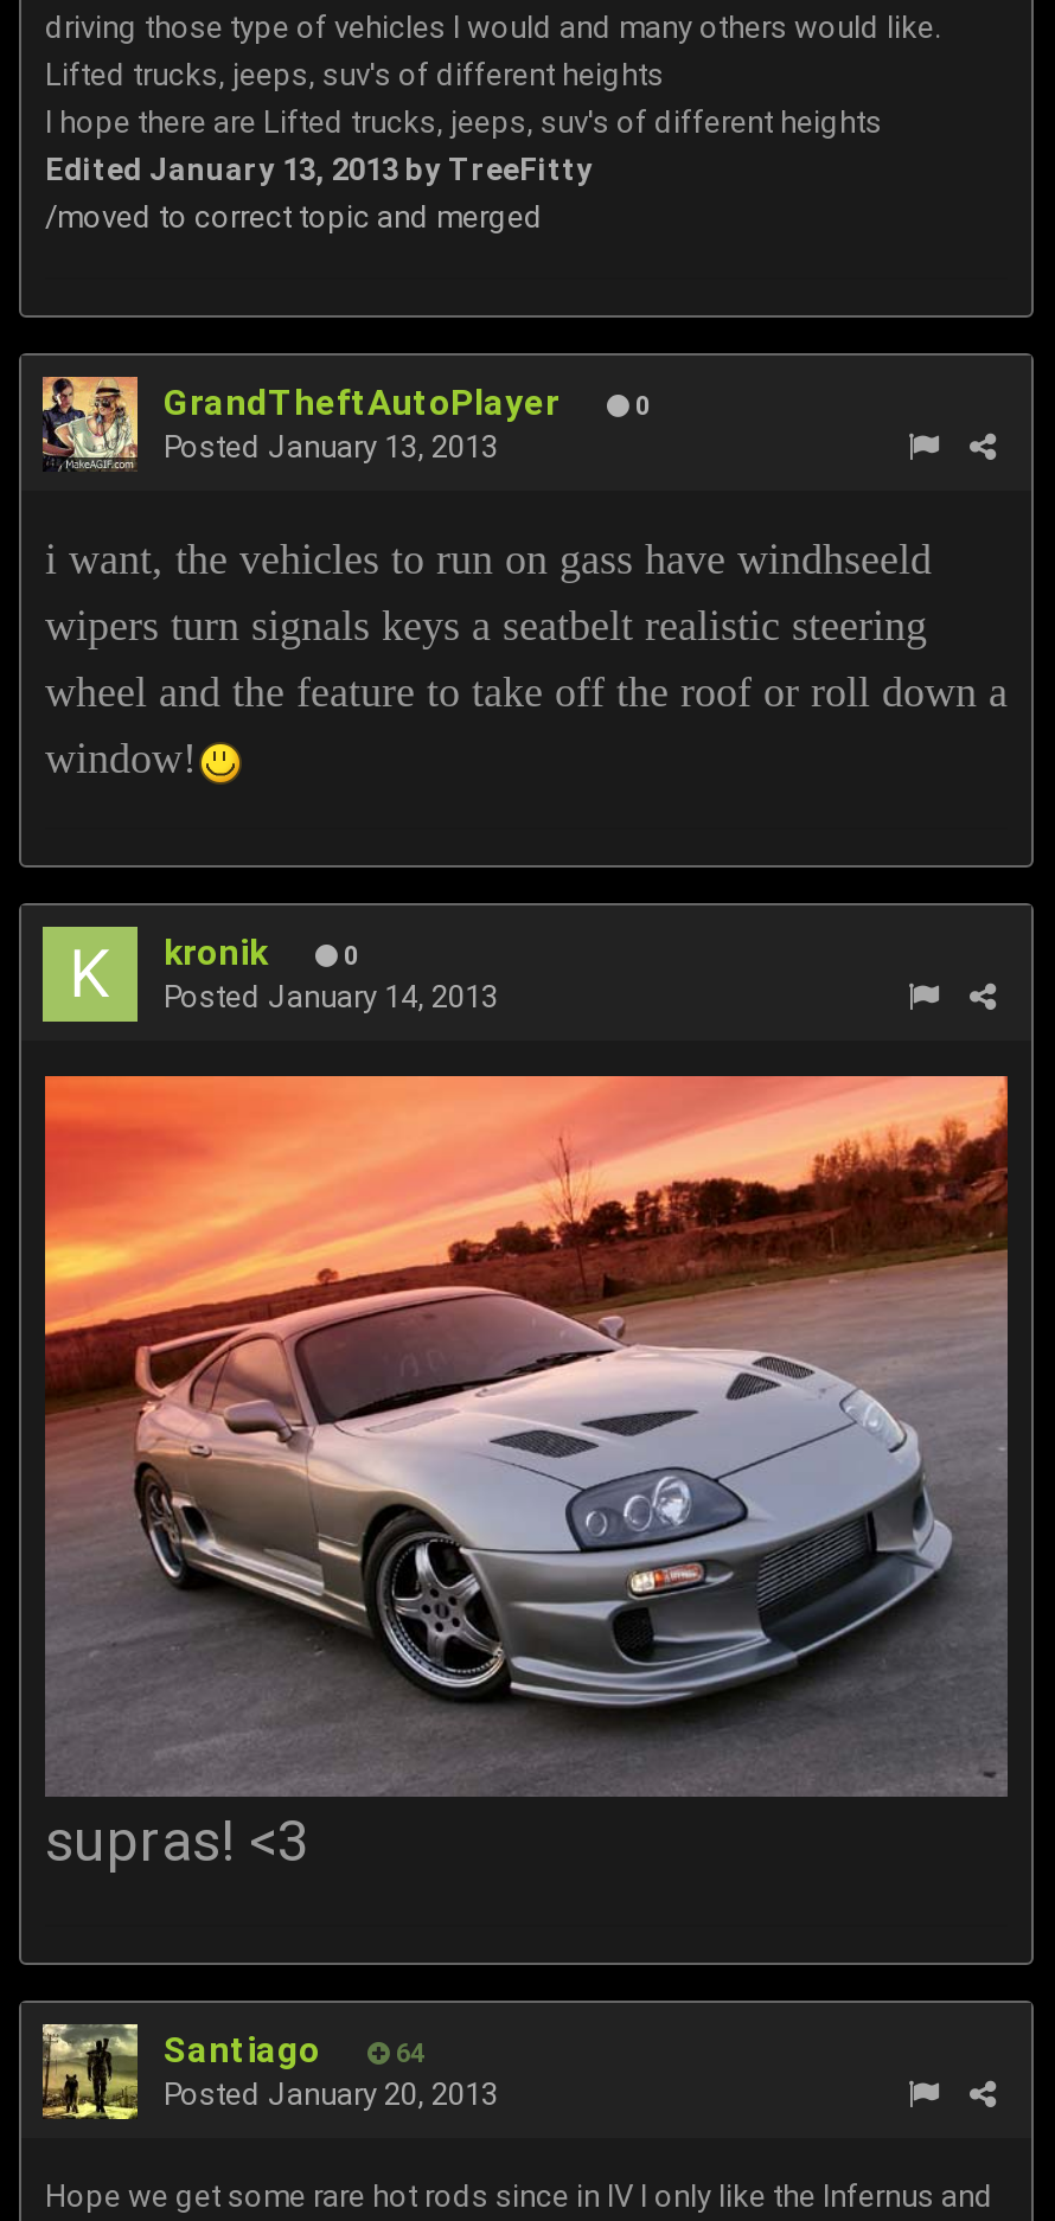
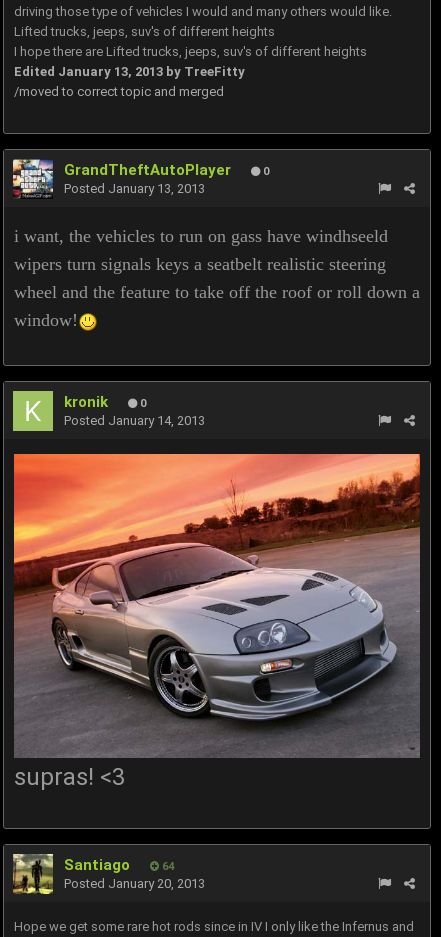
[43,375,140,472] [image] -> [12,159,54,198] [image]

